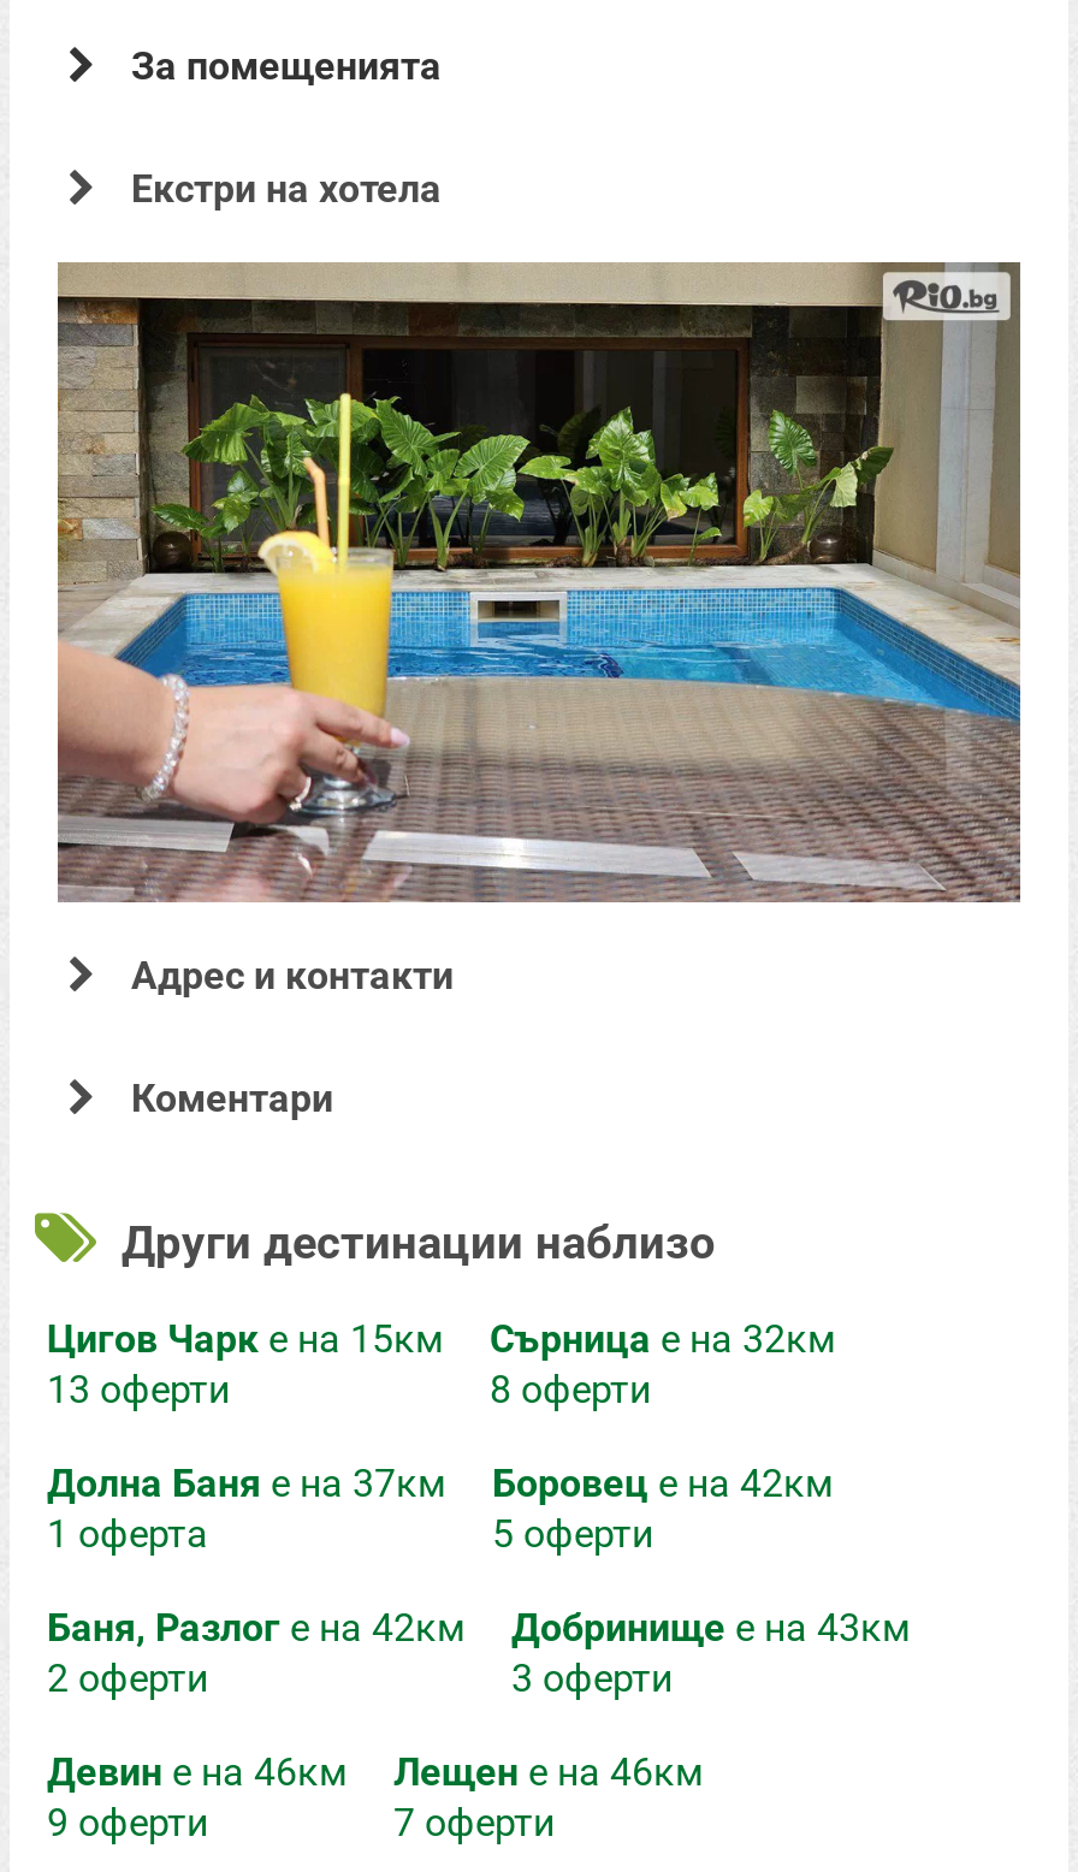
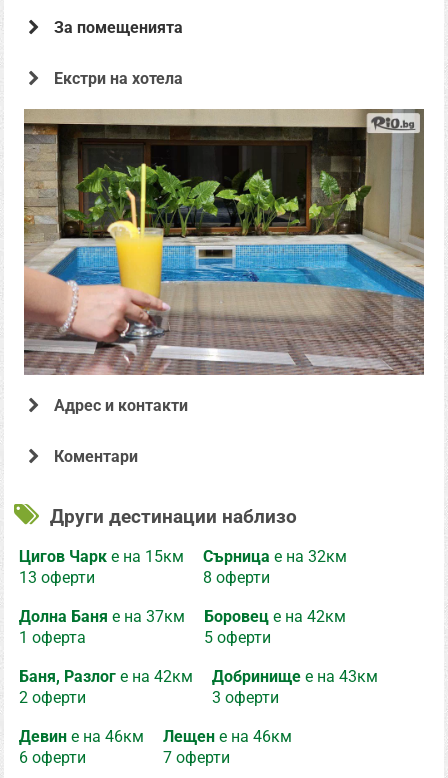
[47,1801,208,1846] 9 оферти -> [19,748,86,767] 6 оферти

